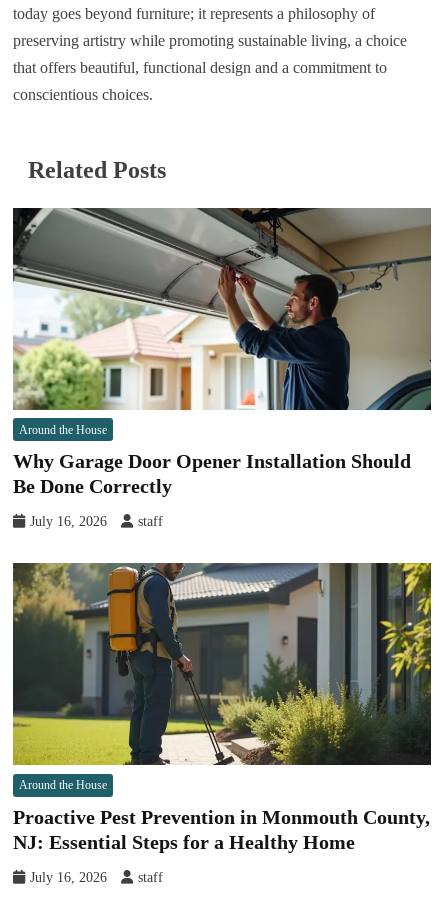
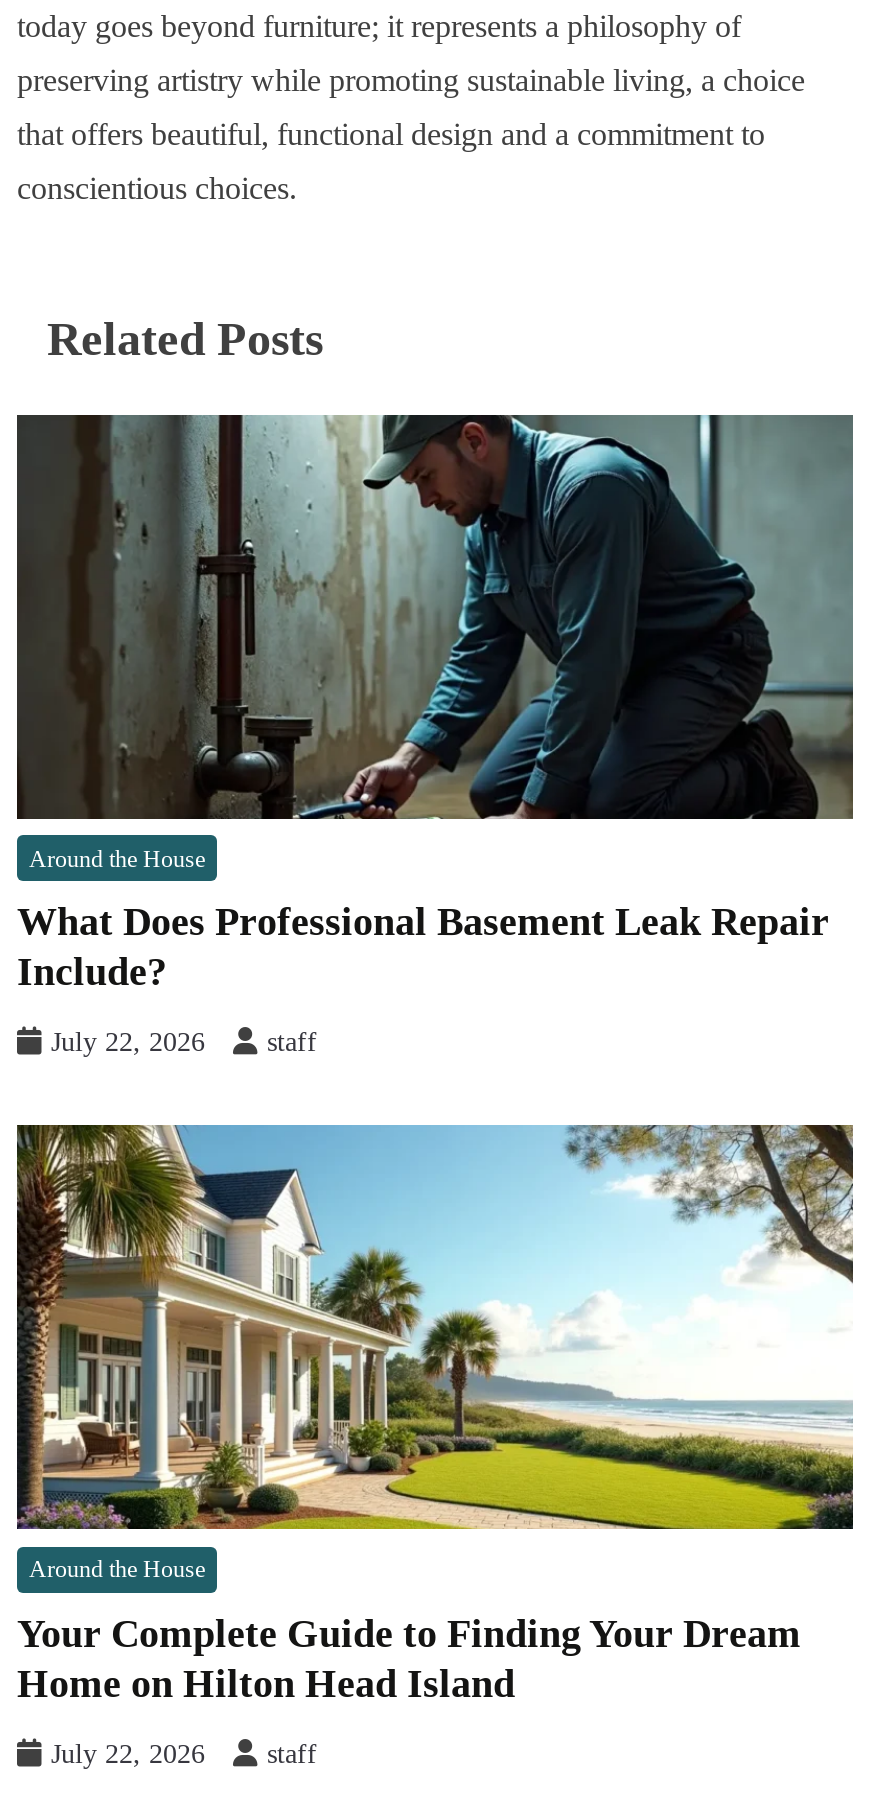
[12,207,431,497] [image] | Why Garage Door Opener Installation Should | Be Done Correctly -> [15,413,853,993] [image] | What Does Professional Basement Leak Repair | Include?
[30,514,107,529] July 16, 2026 -> [51,1027,205,1057] July 22, 2026
[12,562,432,853] [image] | Proactive Pest Prevention in Monmouth County, | NJ: Essential Steps for a Healthy Home -> [15,1123,855,1704] [image] | Your Complete Guide to Finding Your Dream | Home on Hilton Head Island
[30,870,107,885] July 16, 2026 -> [51,1738,205,1768] July 22, 2026

